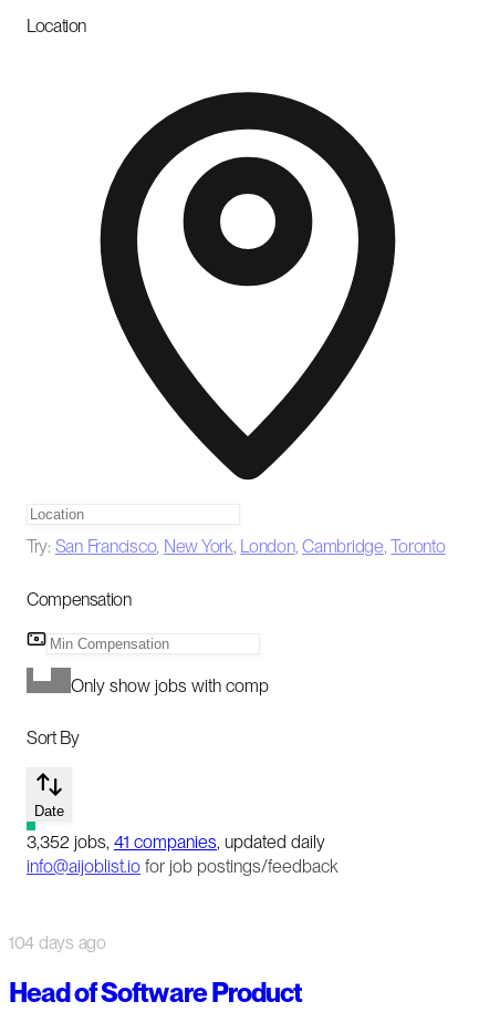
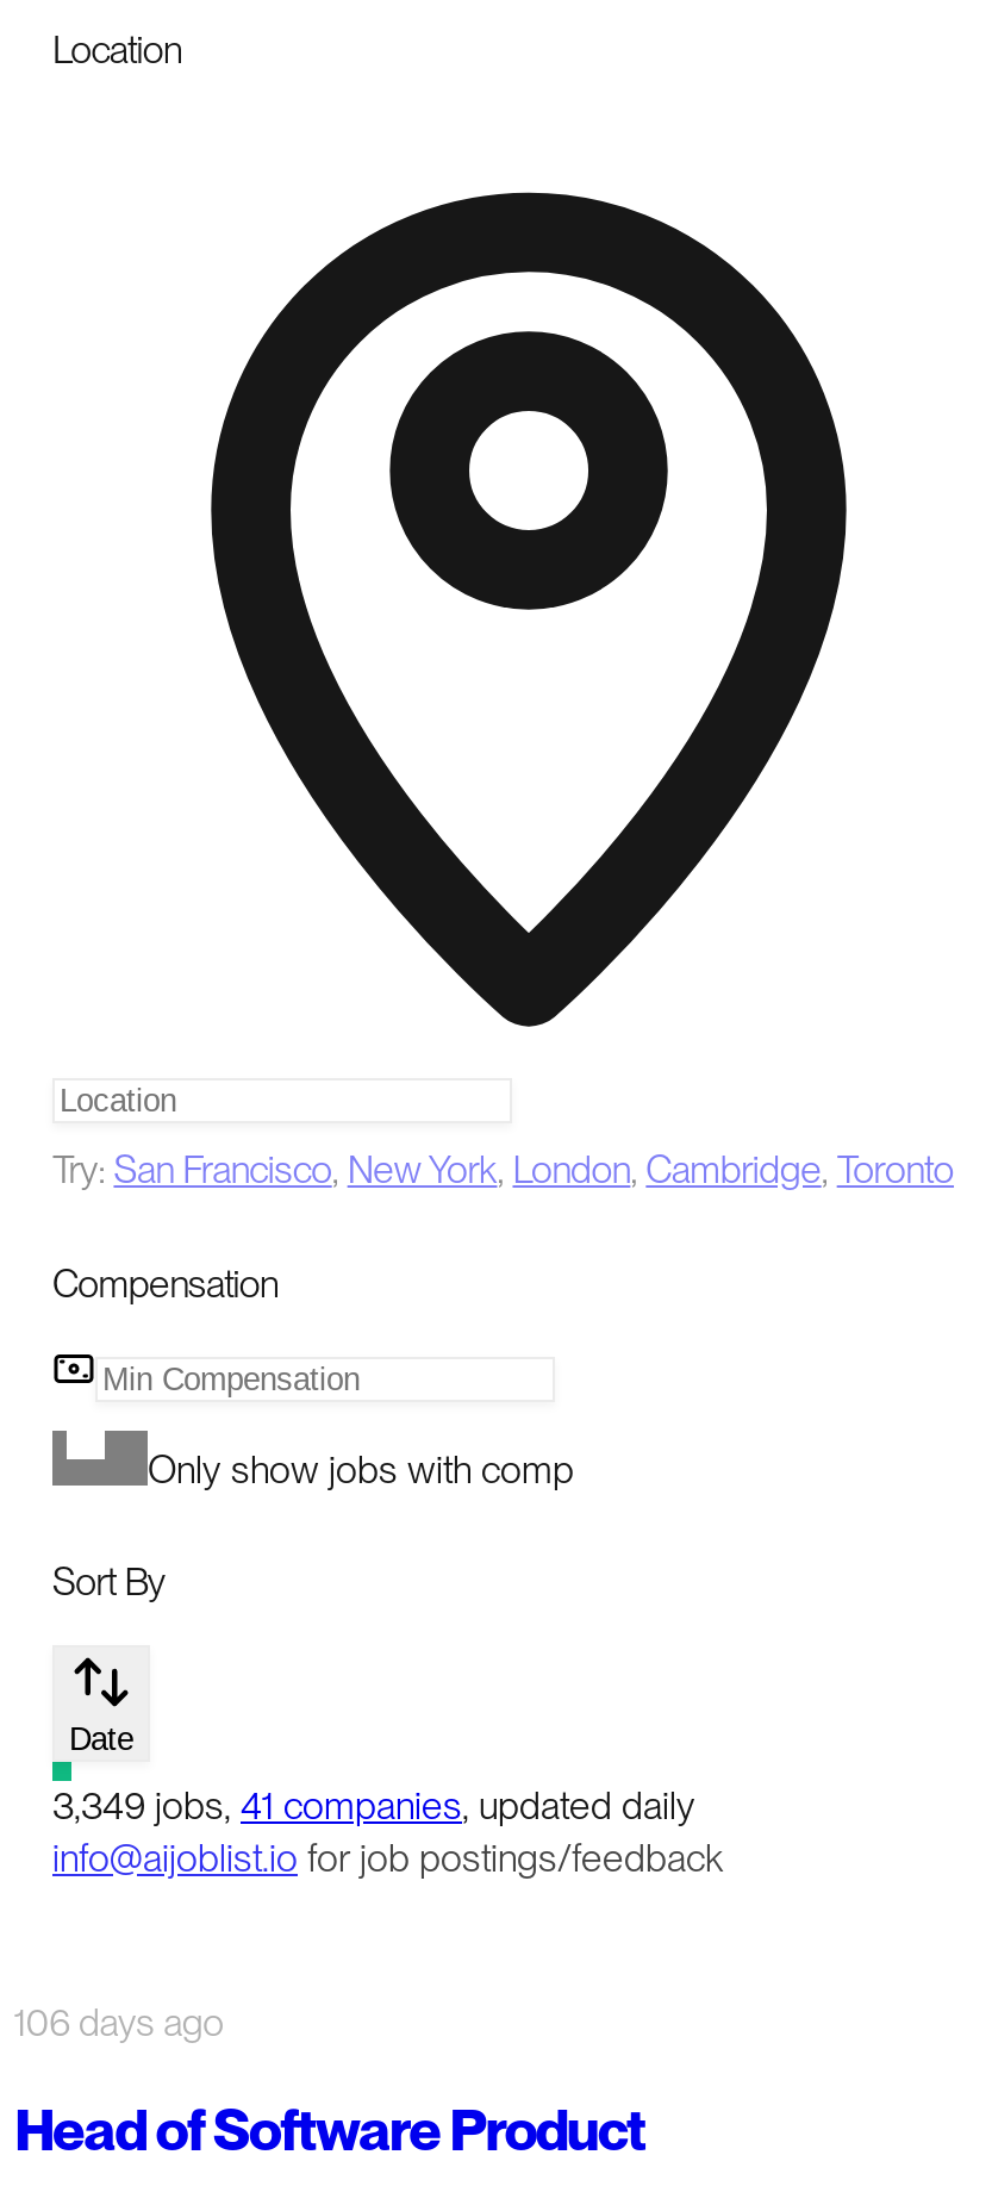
[27,832,325,853] 3,352 jobs, 41 companies, updated daily -> [52,1783,695,1829] 3,349 jobs, 41 companies, updated daily
[9,932,106,953] 104 days ago -> [14,2000,224,2045] 106 days ago

